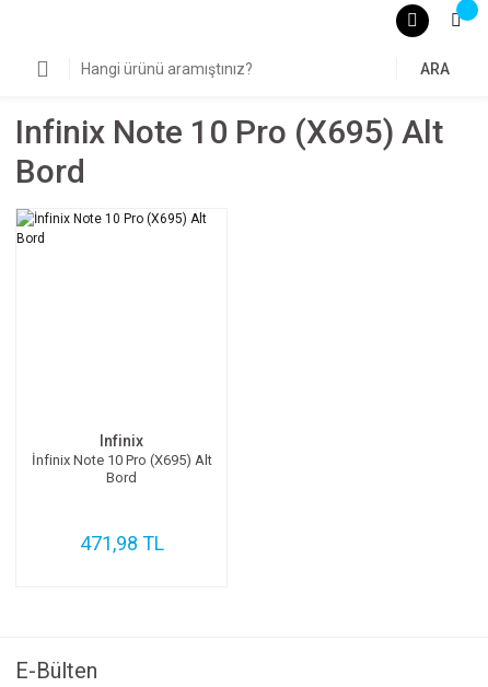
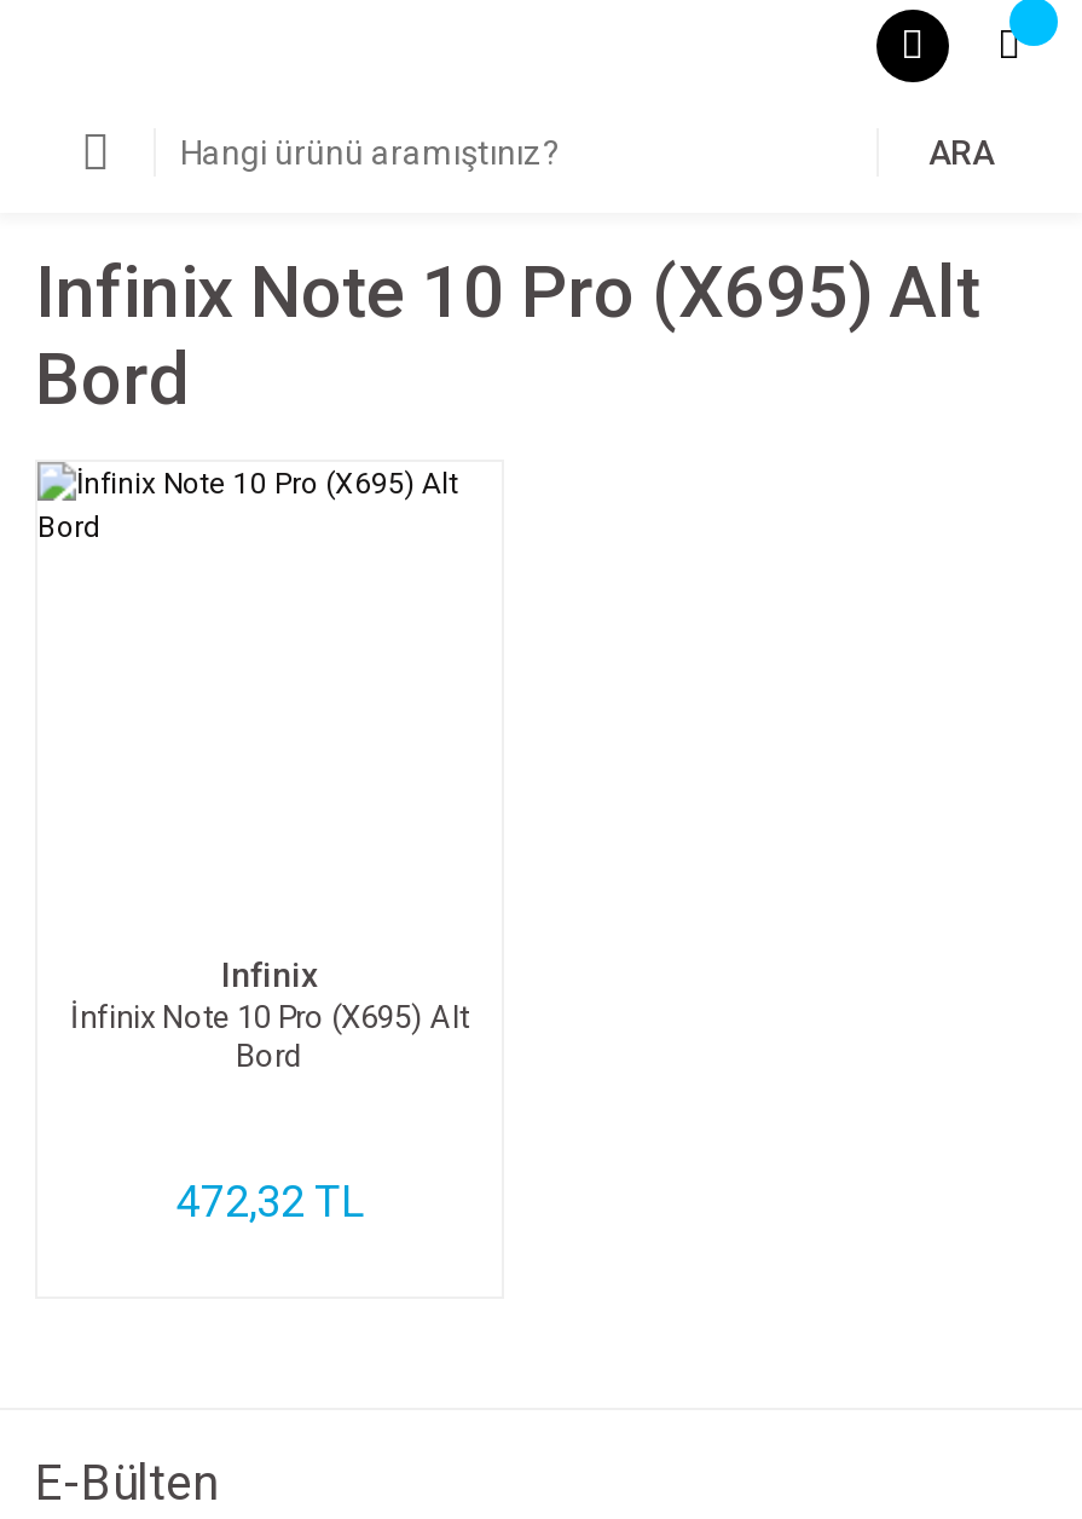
[79,531,164,554] 471,98 TL -> [177,1174,363,1225] 472,32 TL

